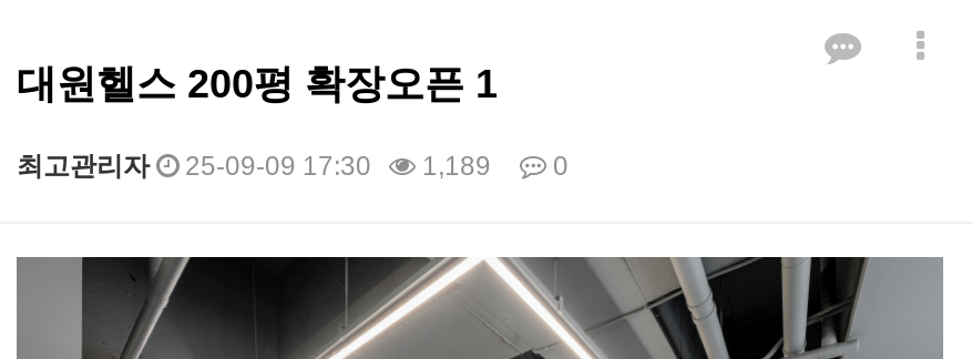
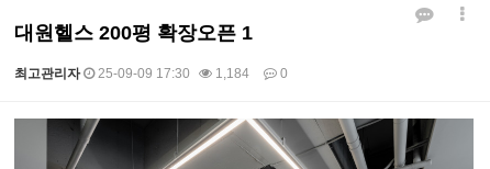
[17,151,569,182] 최고관리자 25-09-09 17:30 1,189 0 -> [14,66,288,81] 최고관리자 25-09-09 17:30 1,184 0

